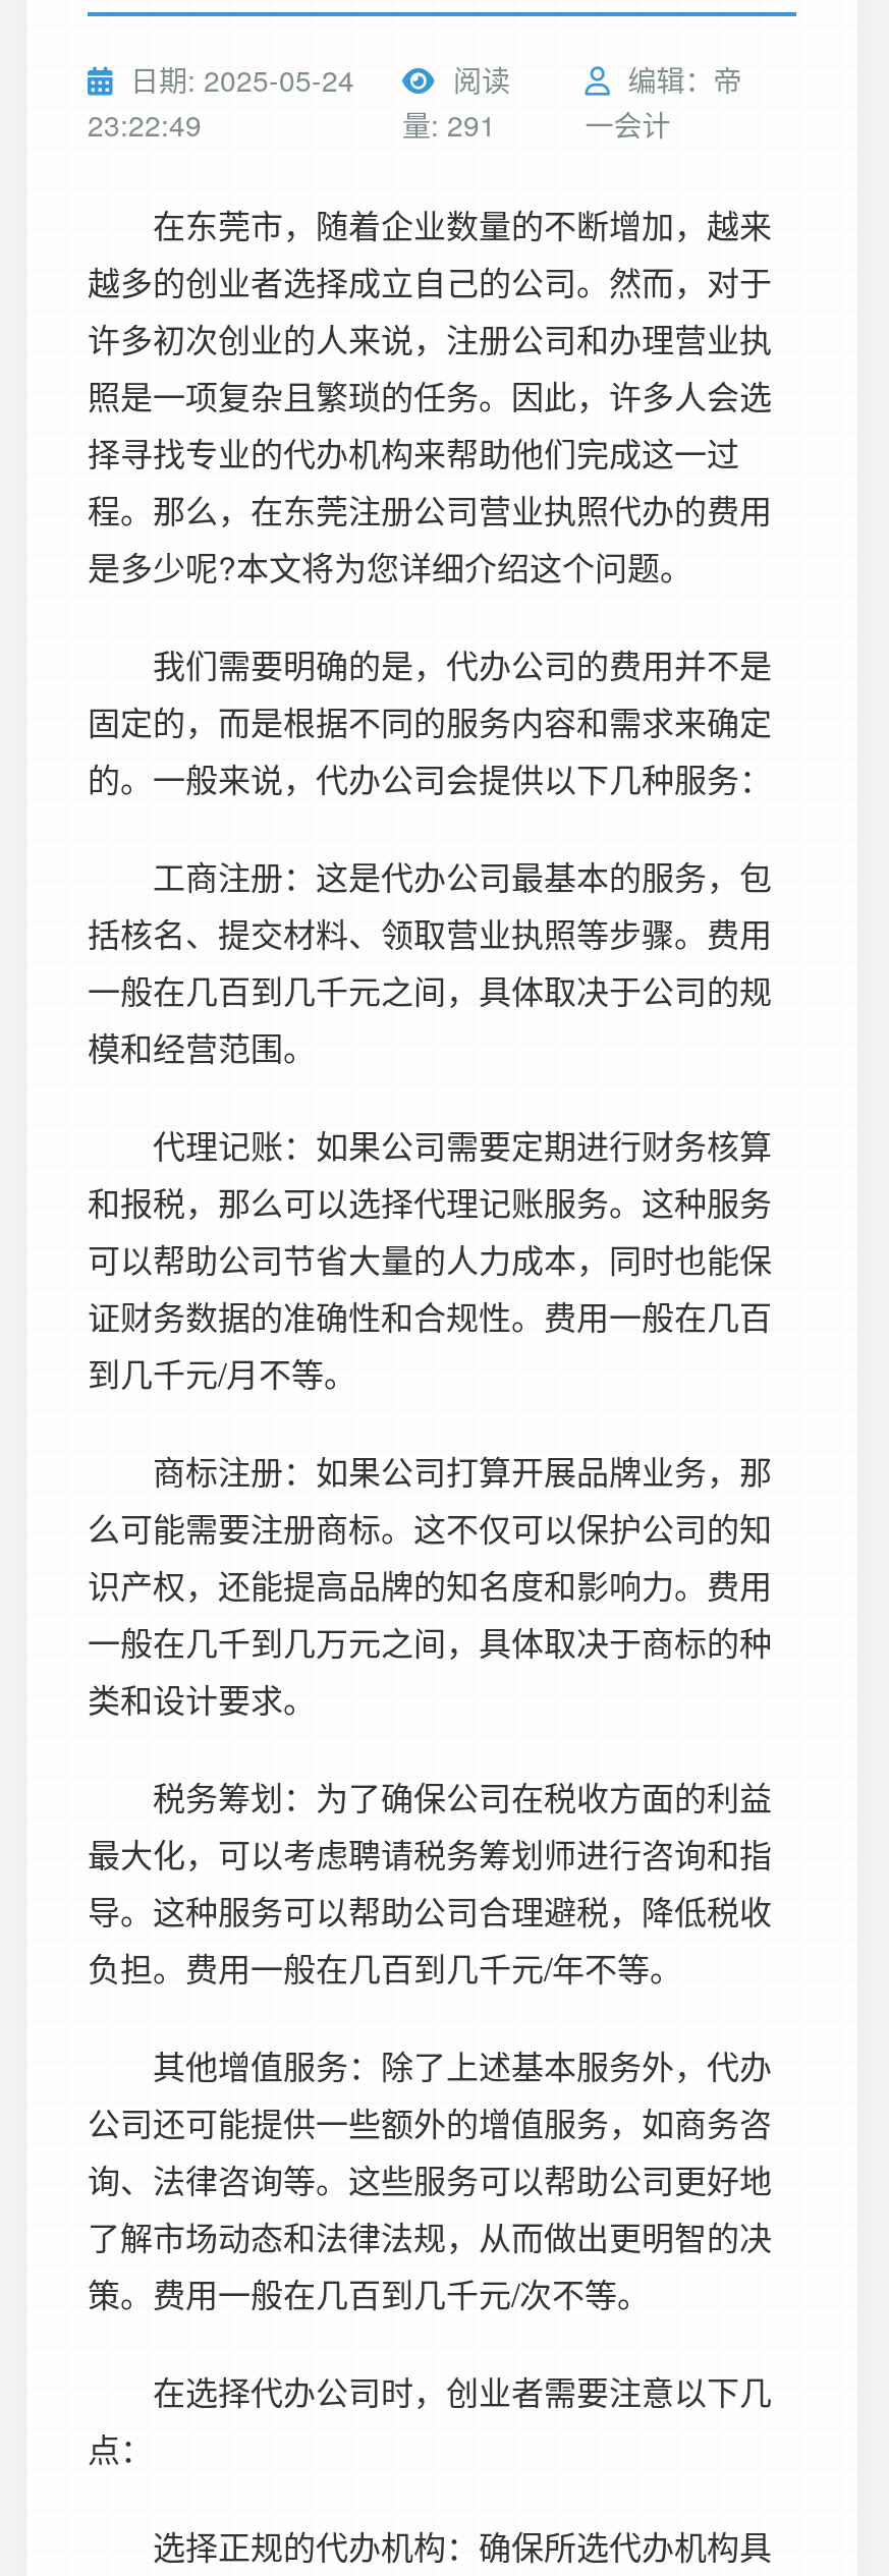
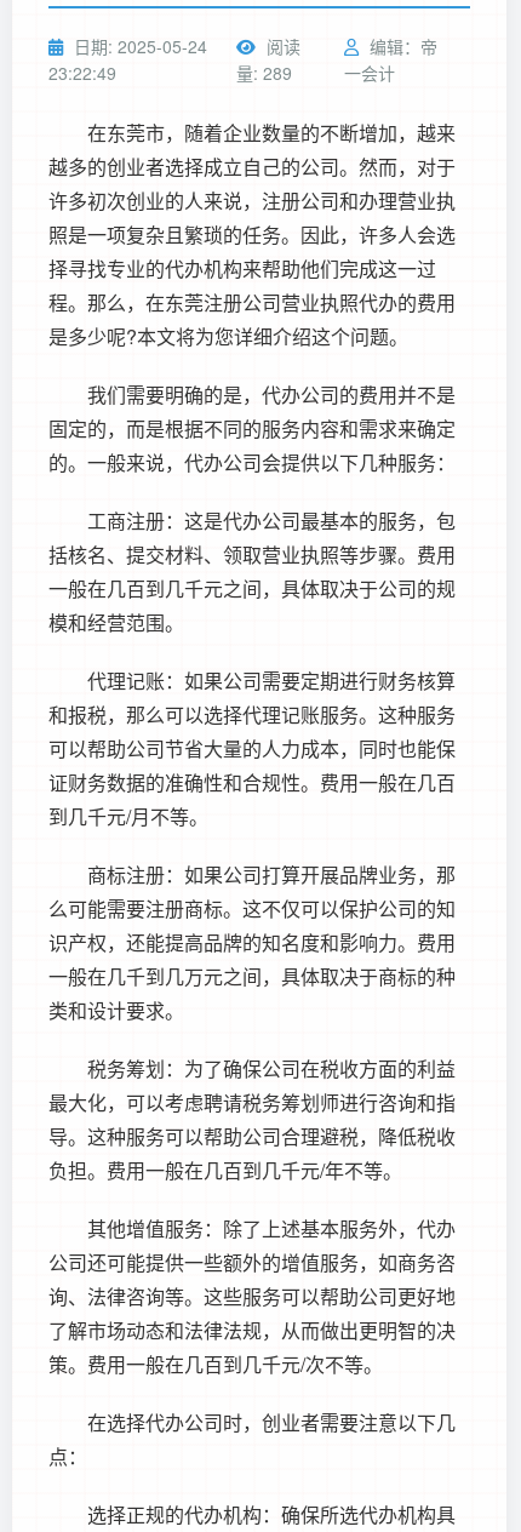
[402,104,496,145] 量: 291 -> [236,61,291,85] 量: 289

